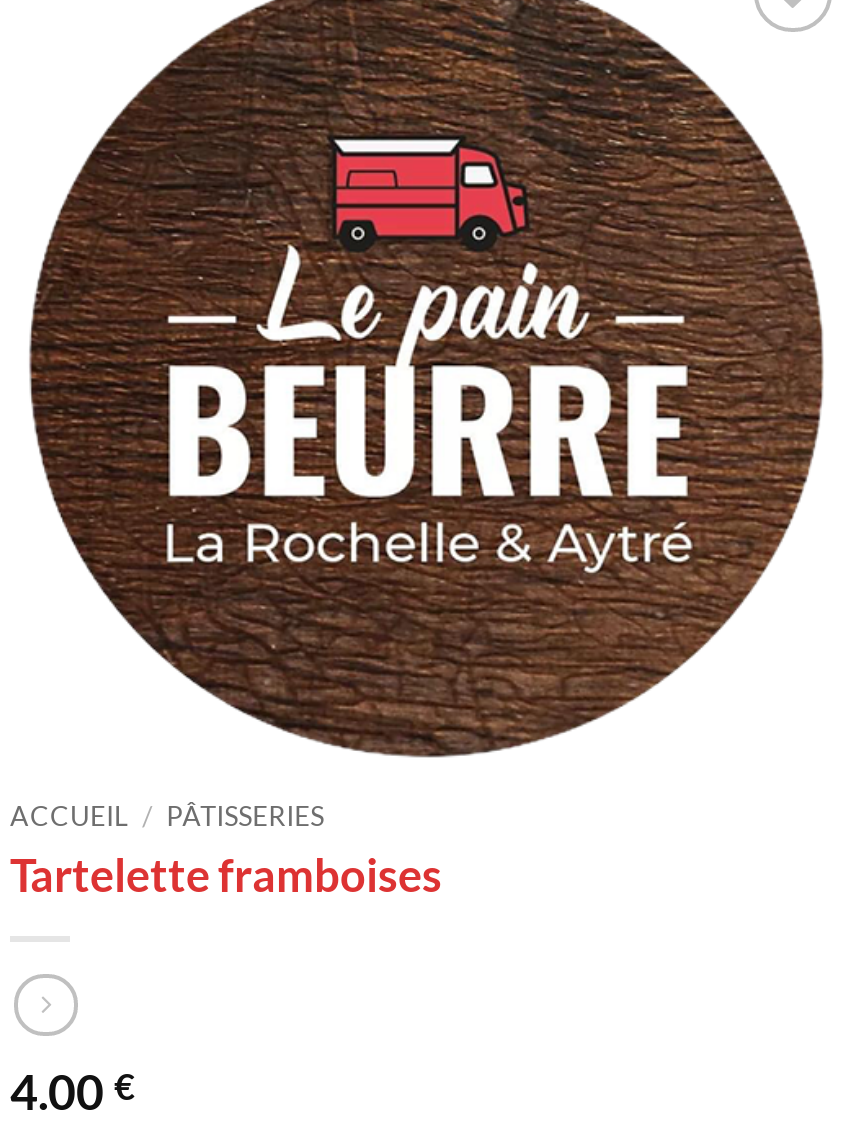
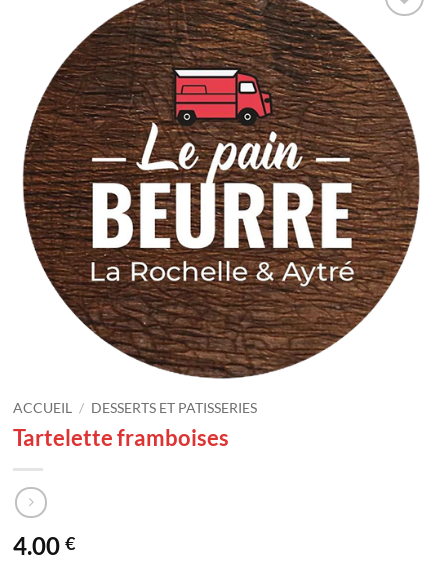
[10,800,324,832] ACCUEIL / PÂTISSERIES -> [13,400,257,416] ACCUEIL / DESSERTS ET PATISSERIES

